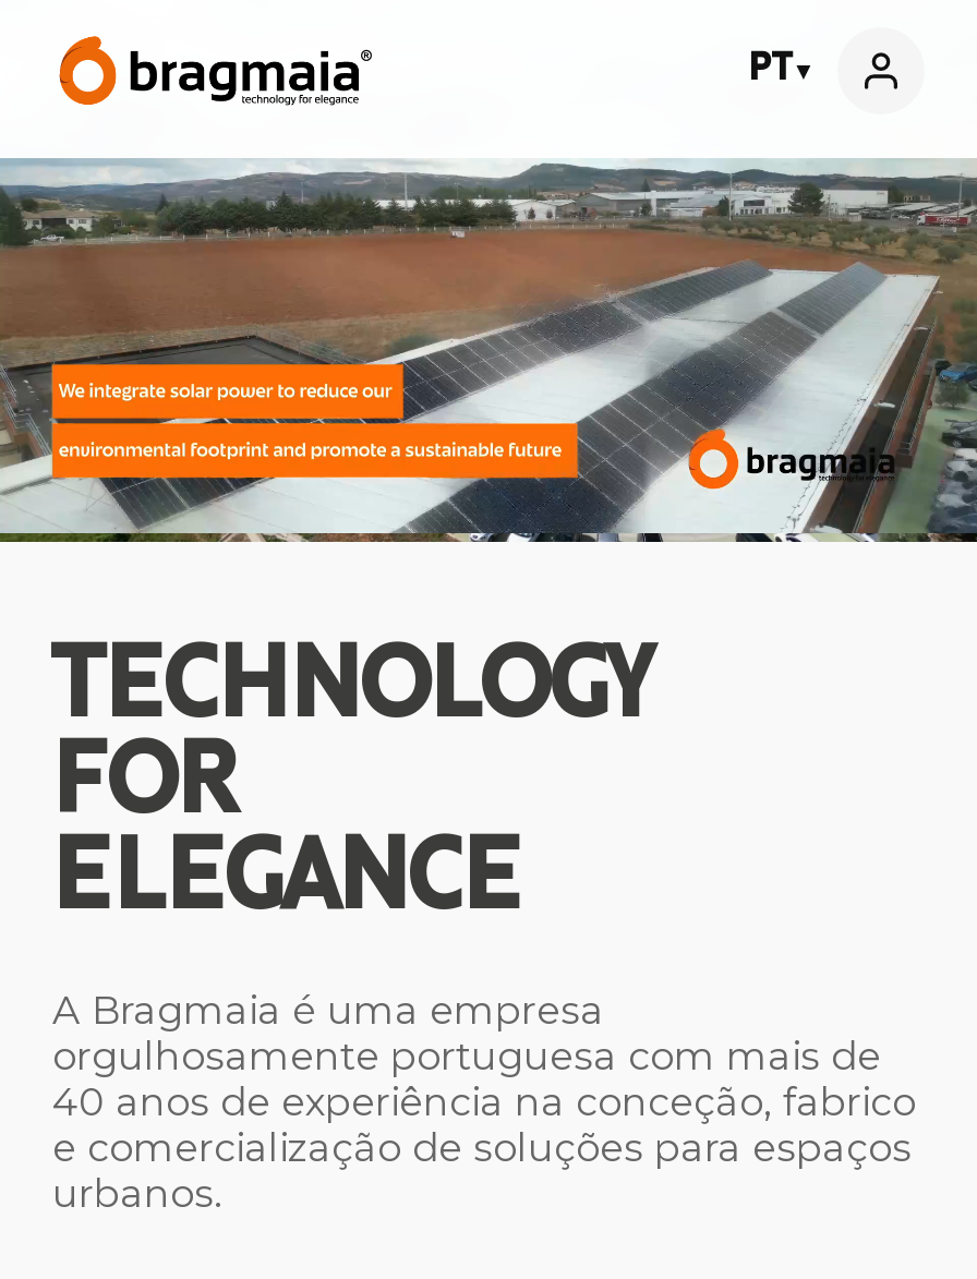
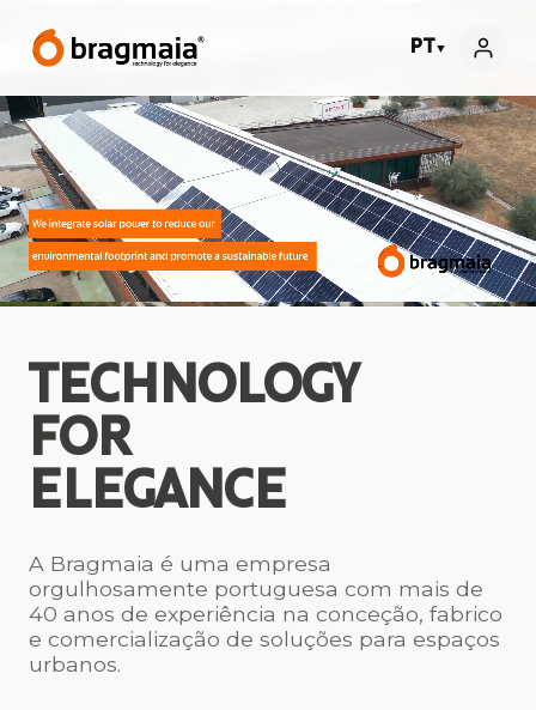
[7,158,970,535] [image] -> [4,95,532,303] [image]

